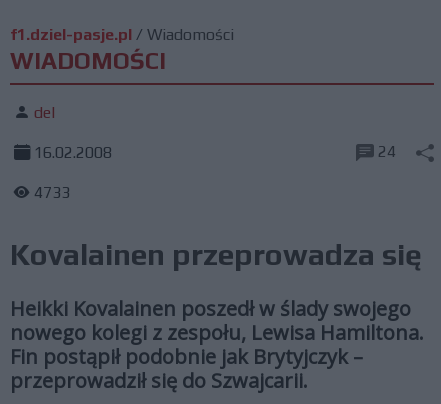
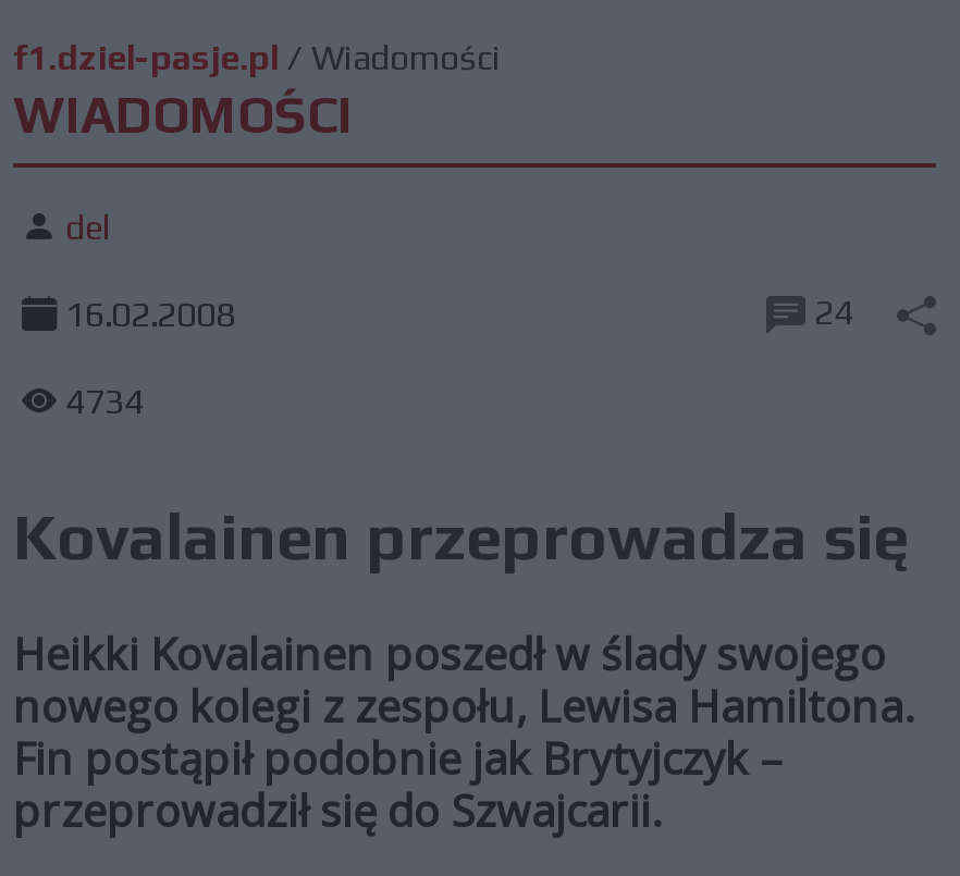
[34,183,70,202] 4733 -> [65,381,144,422] 4734

